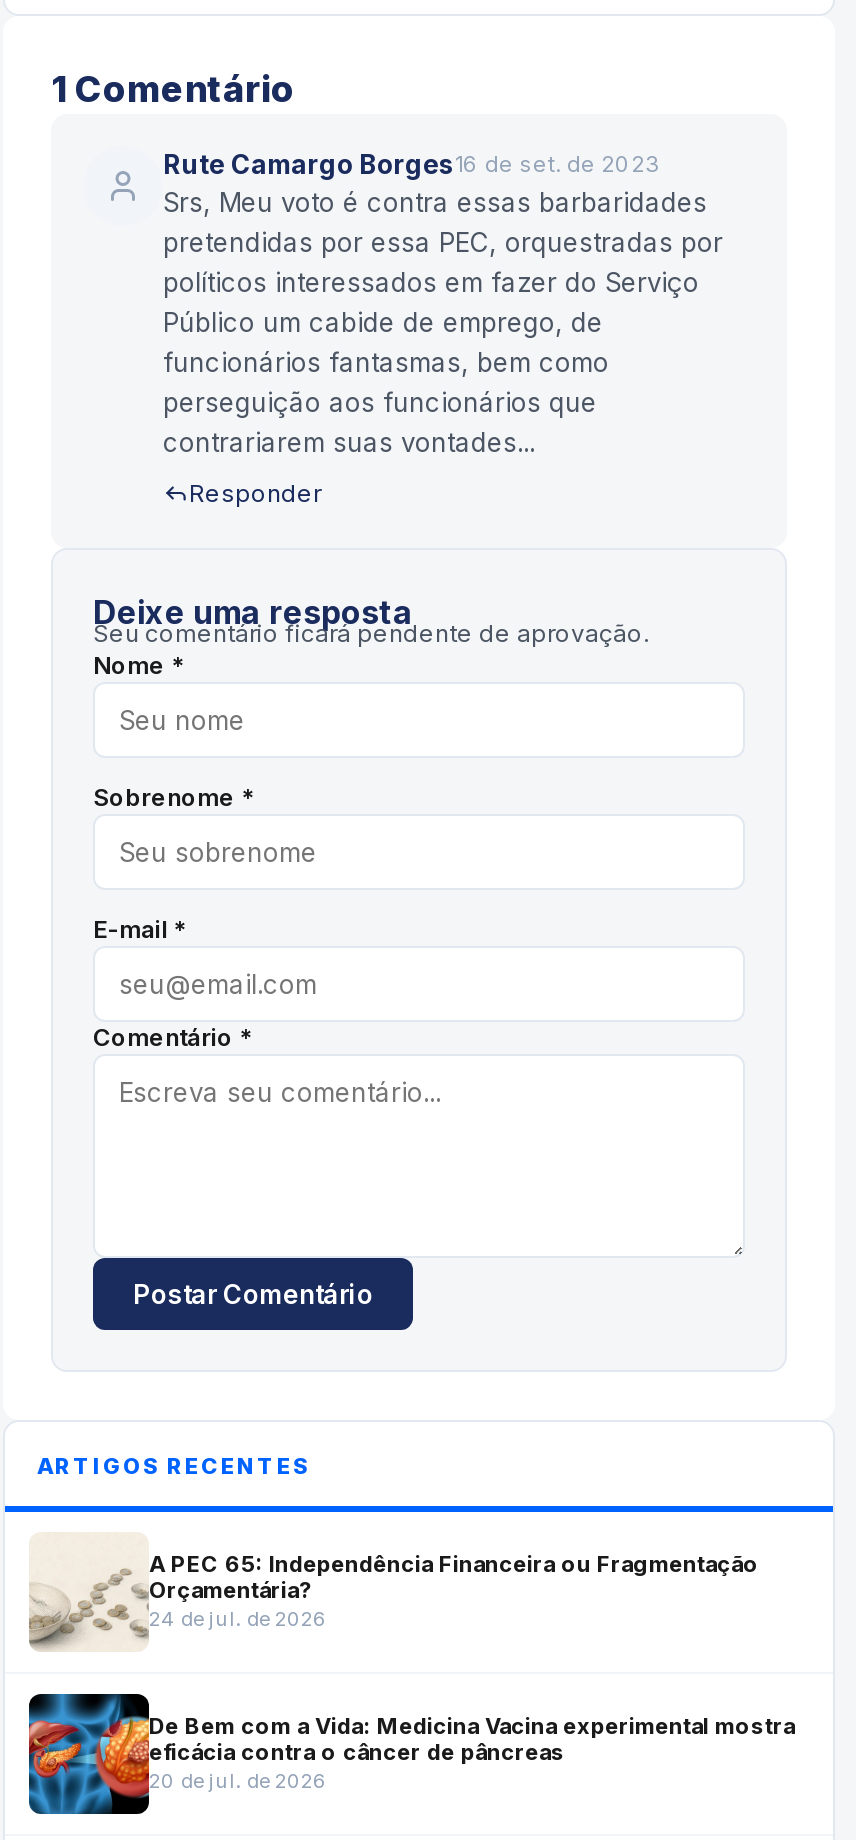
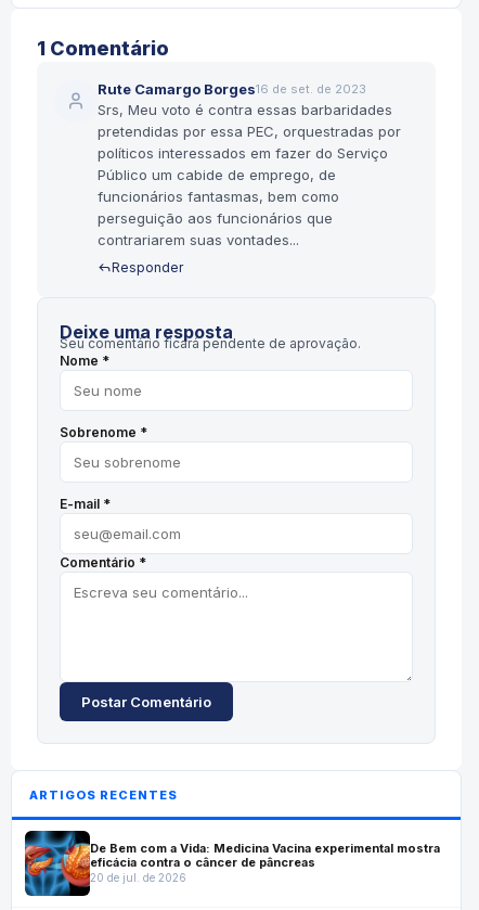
[27,1534,759,1652] [image] | A PEC 65: Independência Financeira ou Fragmentação | Orçamentária? | 24 de jul. de 2026 -> none

